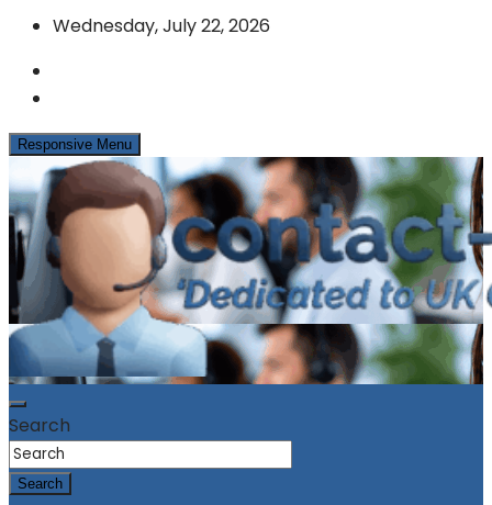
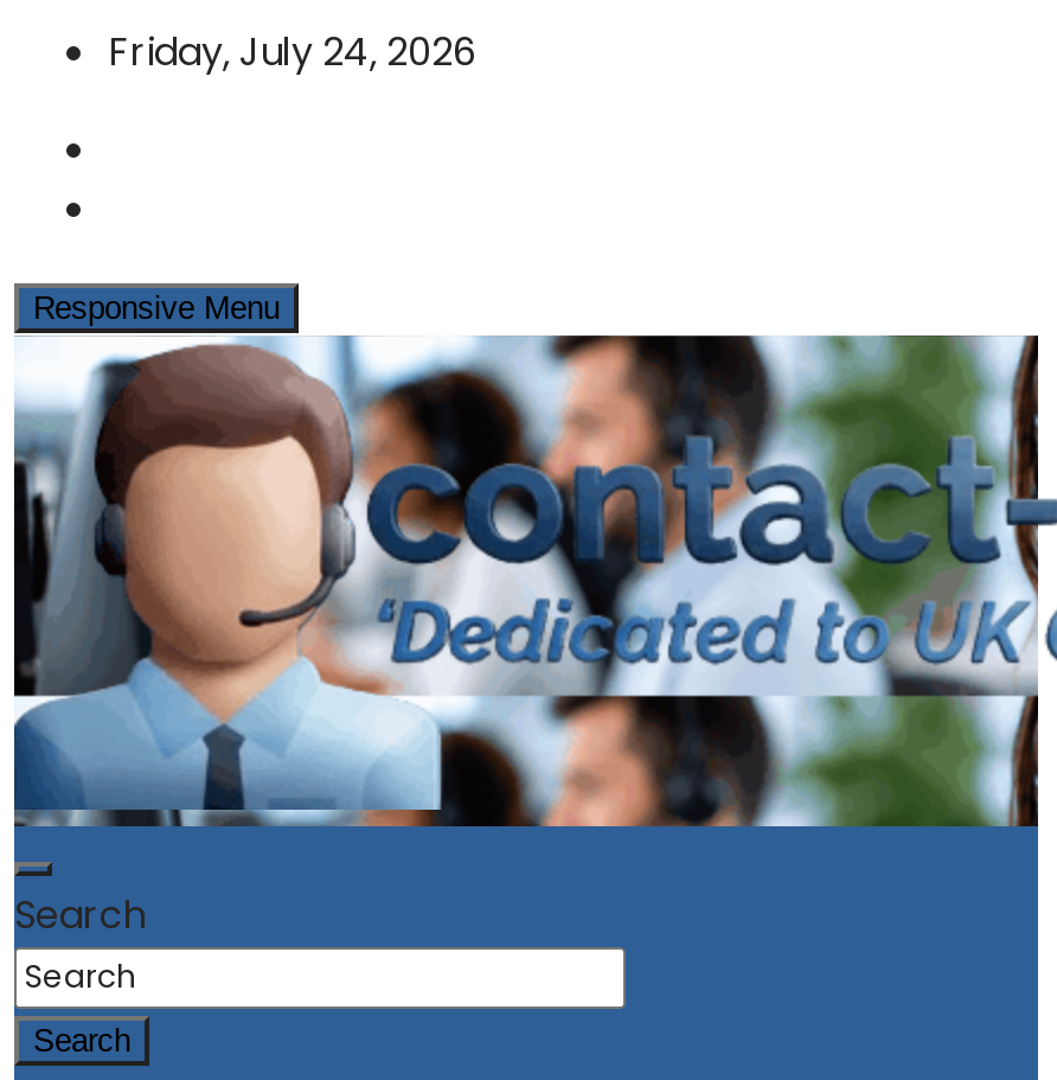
[53,13,270,38] Wednesday, July 22, 2026 -> [109,25,476,79] Friday, July 24, 2026

